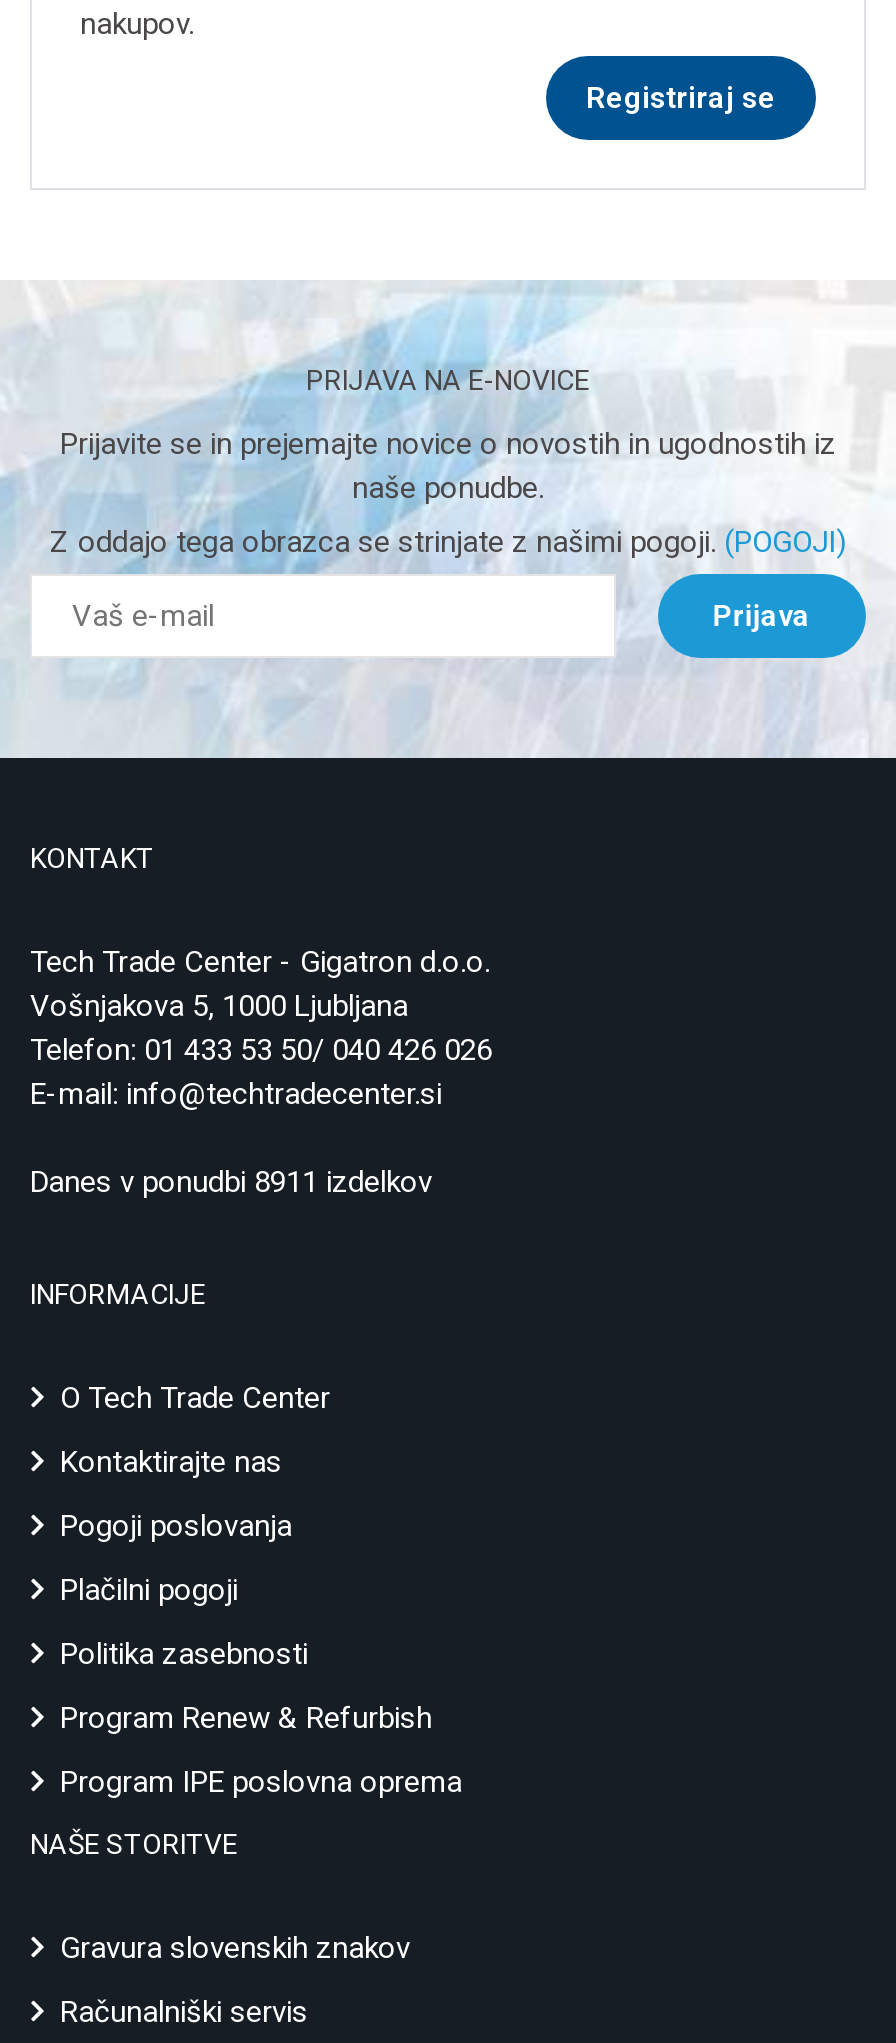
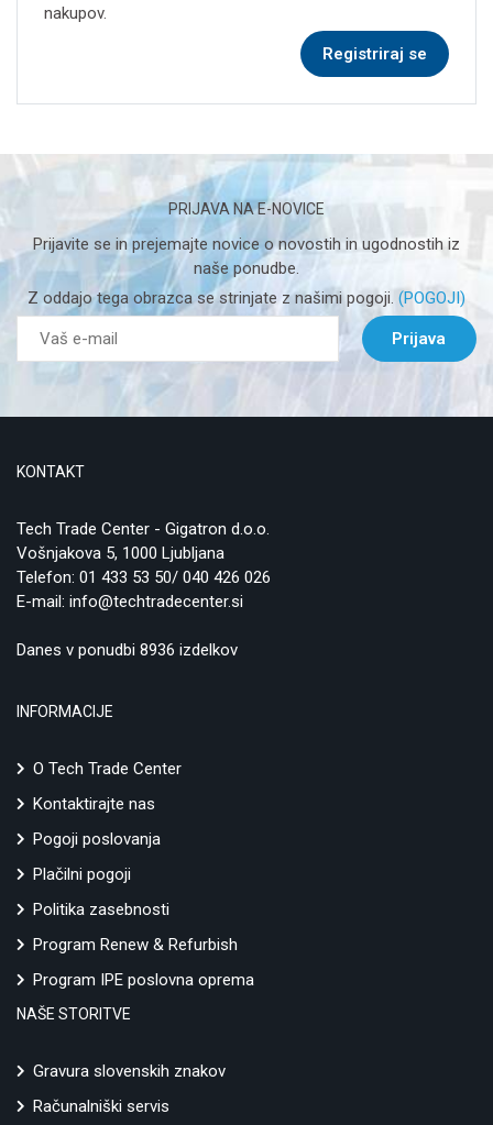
[30,1164,432,1200] Danes v ponudbi 8911 izdelkov -> [17,640,238,660] Danes v ponudbi 8936 izdelkov

